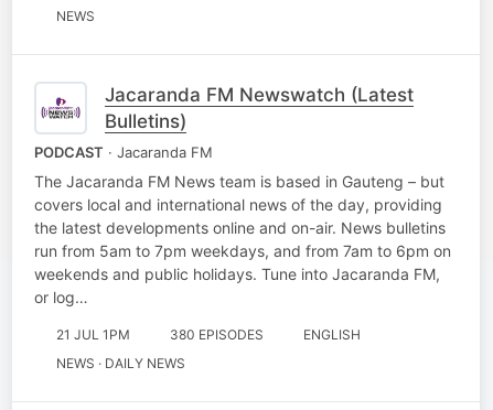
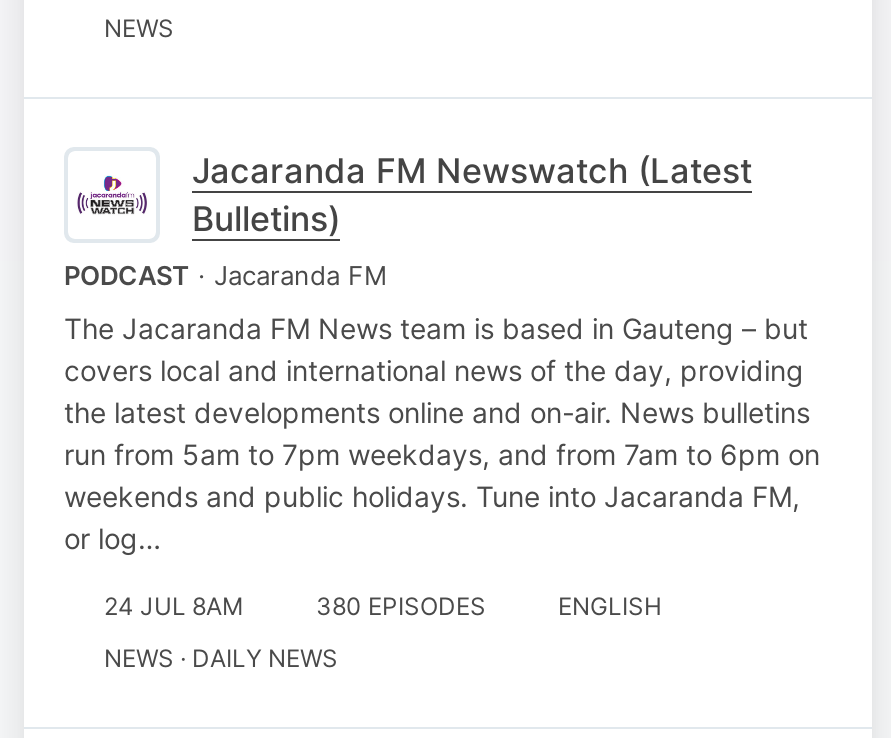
[56,326,130,343] 21 JUL 1PM -> [104,591,244,621] 24 JUL 8AM

